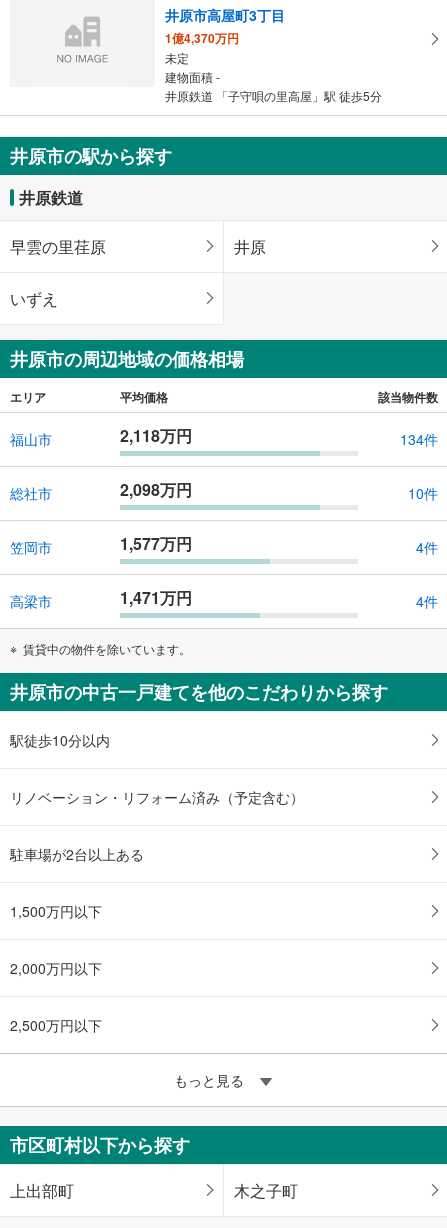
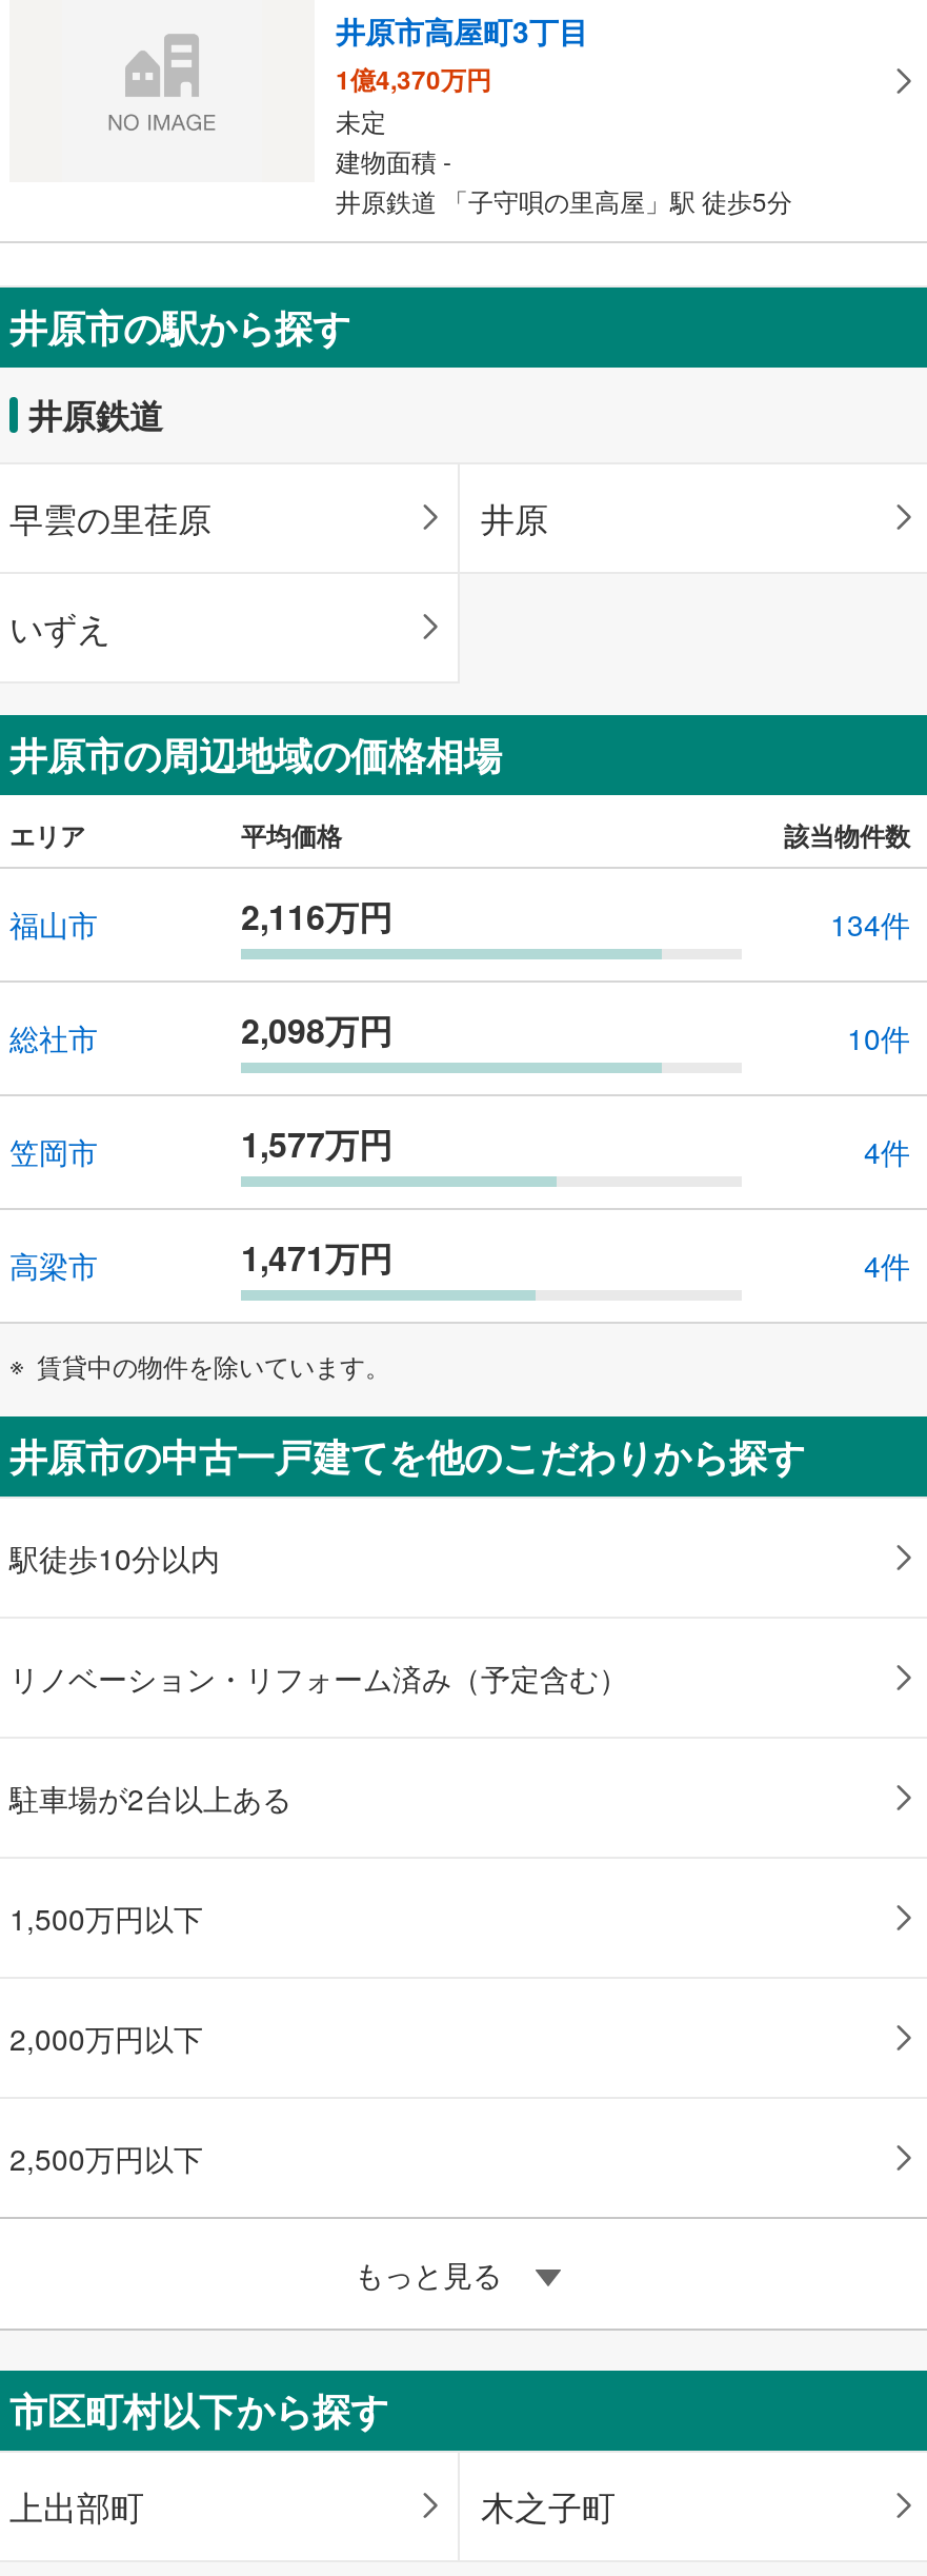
[120,424,192,447] 2,118万円 -> [241,892,392,940] 2,116万円

